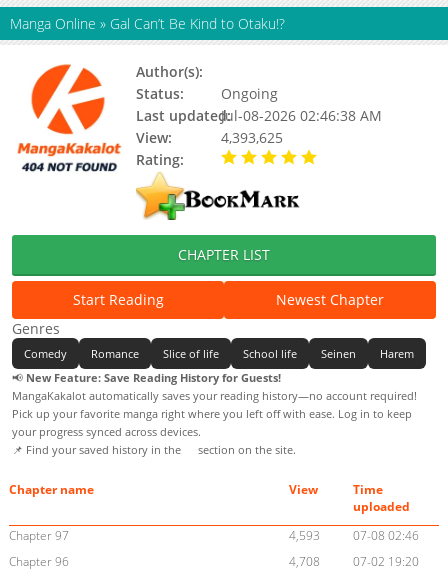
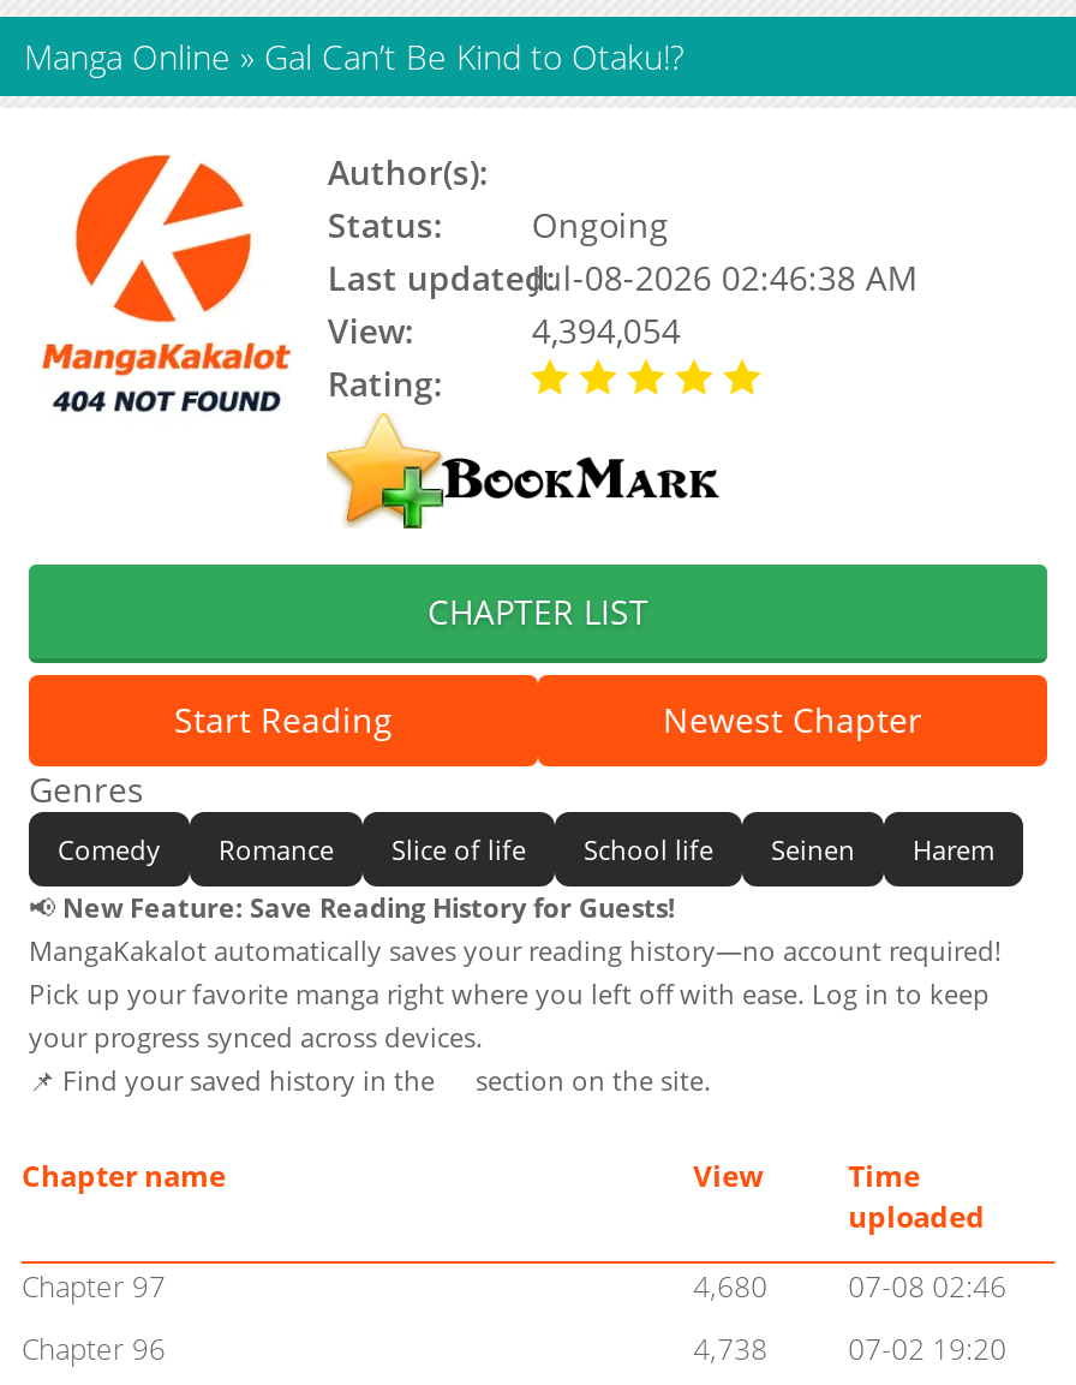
[221,128,283,147] 4,393,625 -> [532,308,681,353] 4,394,054
[289,527,419,544] 4,593 07-08 02:46 -> [693,1267,1007,1308] 4,680 07-08 02:46
[289,553,419,570] 4,708 07-02 19:20 -> [693,1330,1007,1370] 4,738 07-02 19:20

